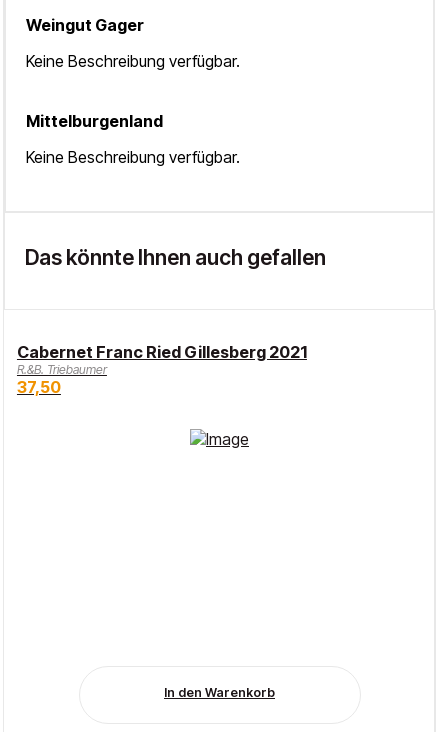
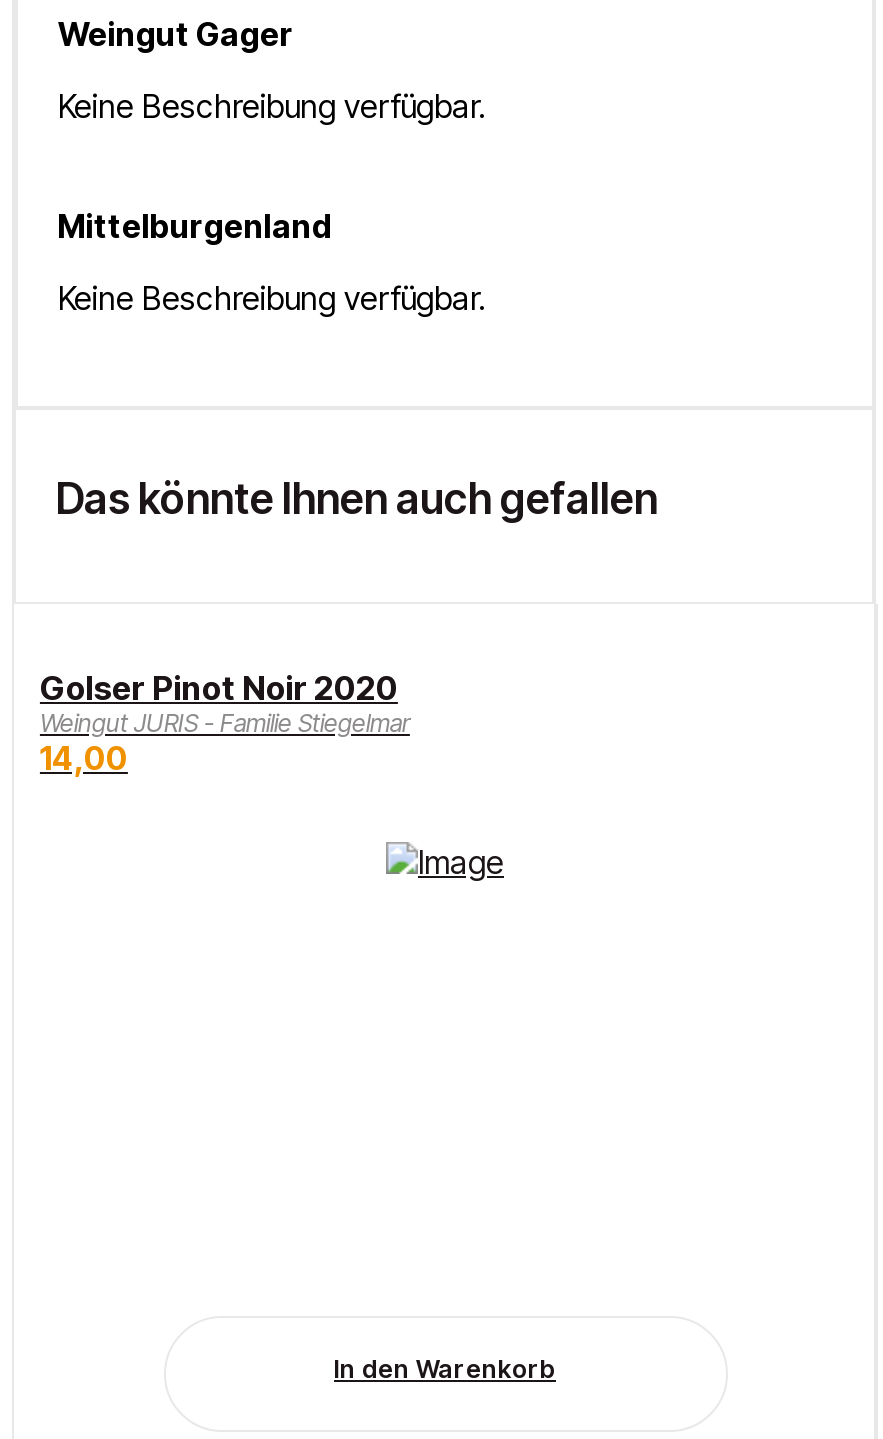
[17,342,307,397] Cabernet Franc Ried Gillesberg 2021 | R.&B. Triebaumer | 37,50 -> [40,668,410,778] Golser Pinot Noir 2020 | Weingut JURIS - Familie Stiegelmar | 14,00

